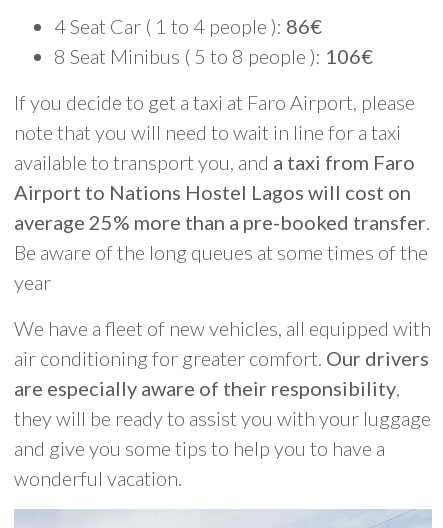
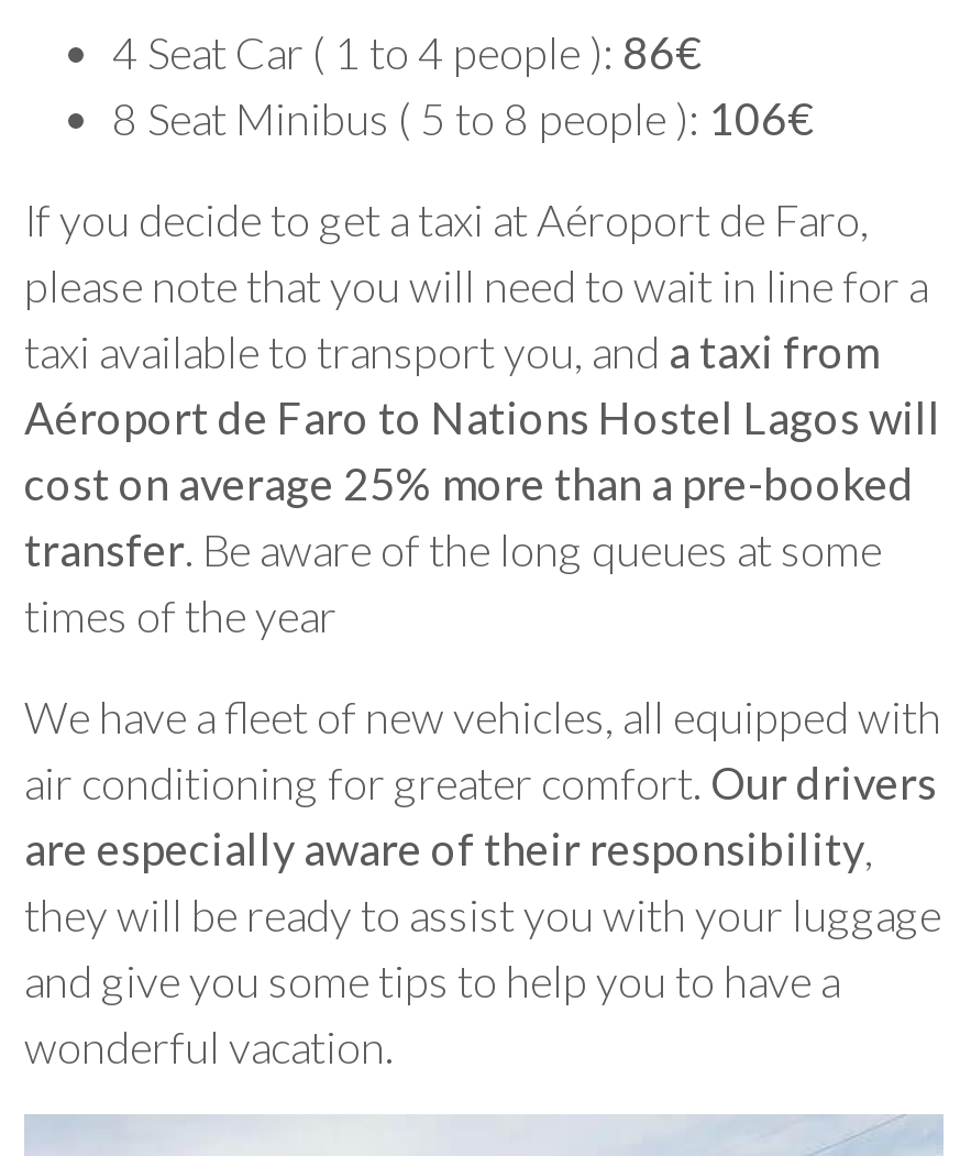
[14,90,430,294] If you decide to get a taxi at Faro Airport, please | note that you will need to wait in line for a taxi | available to transport you, and a taxi from Faro | Airport to Nations Hostel Lagos will cost on | average 25% more than a pre-booked transfer. | Be aware of the long queues at some times of the | year -> [24,193,941,642] If you decide to get a taxi at Aéroport de Faro, | please note that you will need to wait in line for a | taxi available to transport you, and a taxi from | Aéroport de Faro to Nations Hostel Lagos will | cost on average 25% more than a pre-booked | transfer. Be aware of the long queues at some | times of the year

